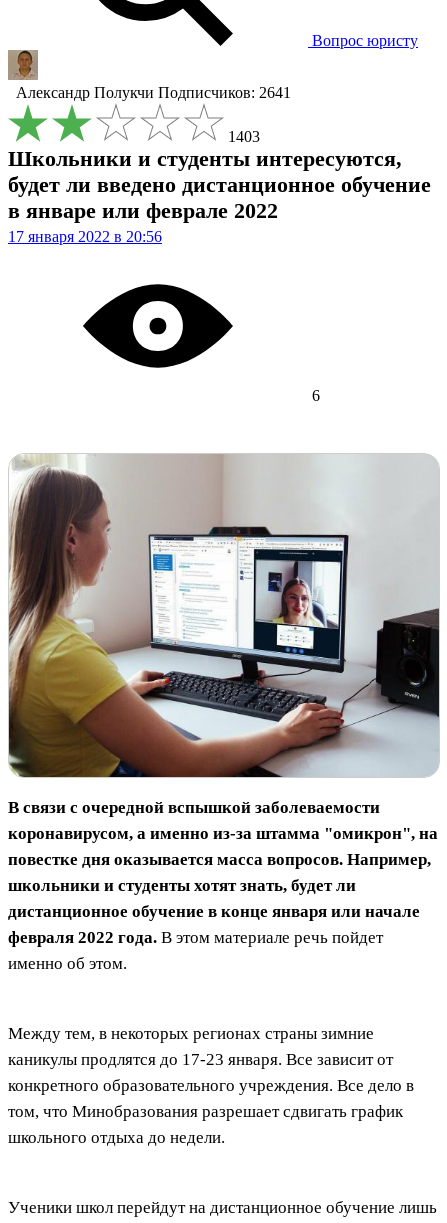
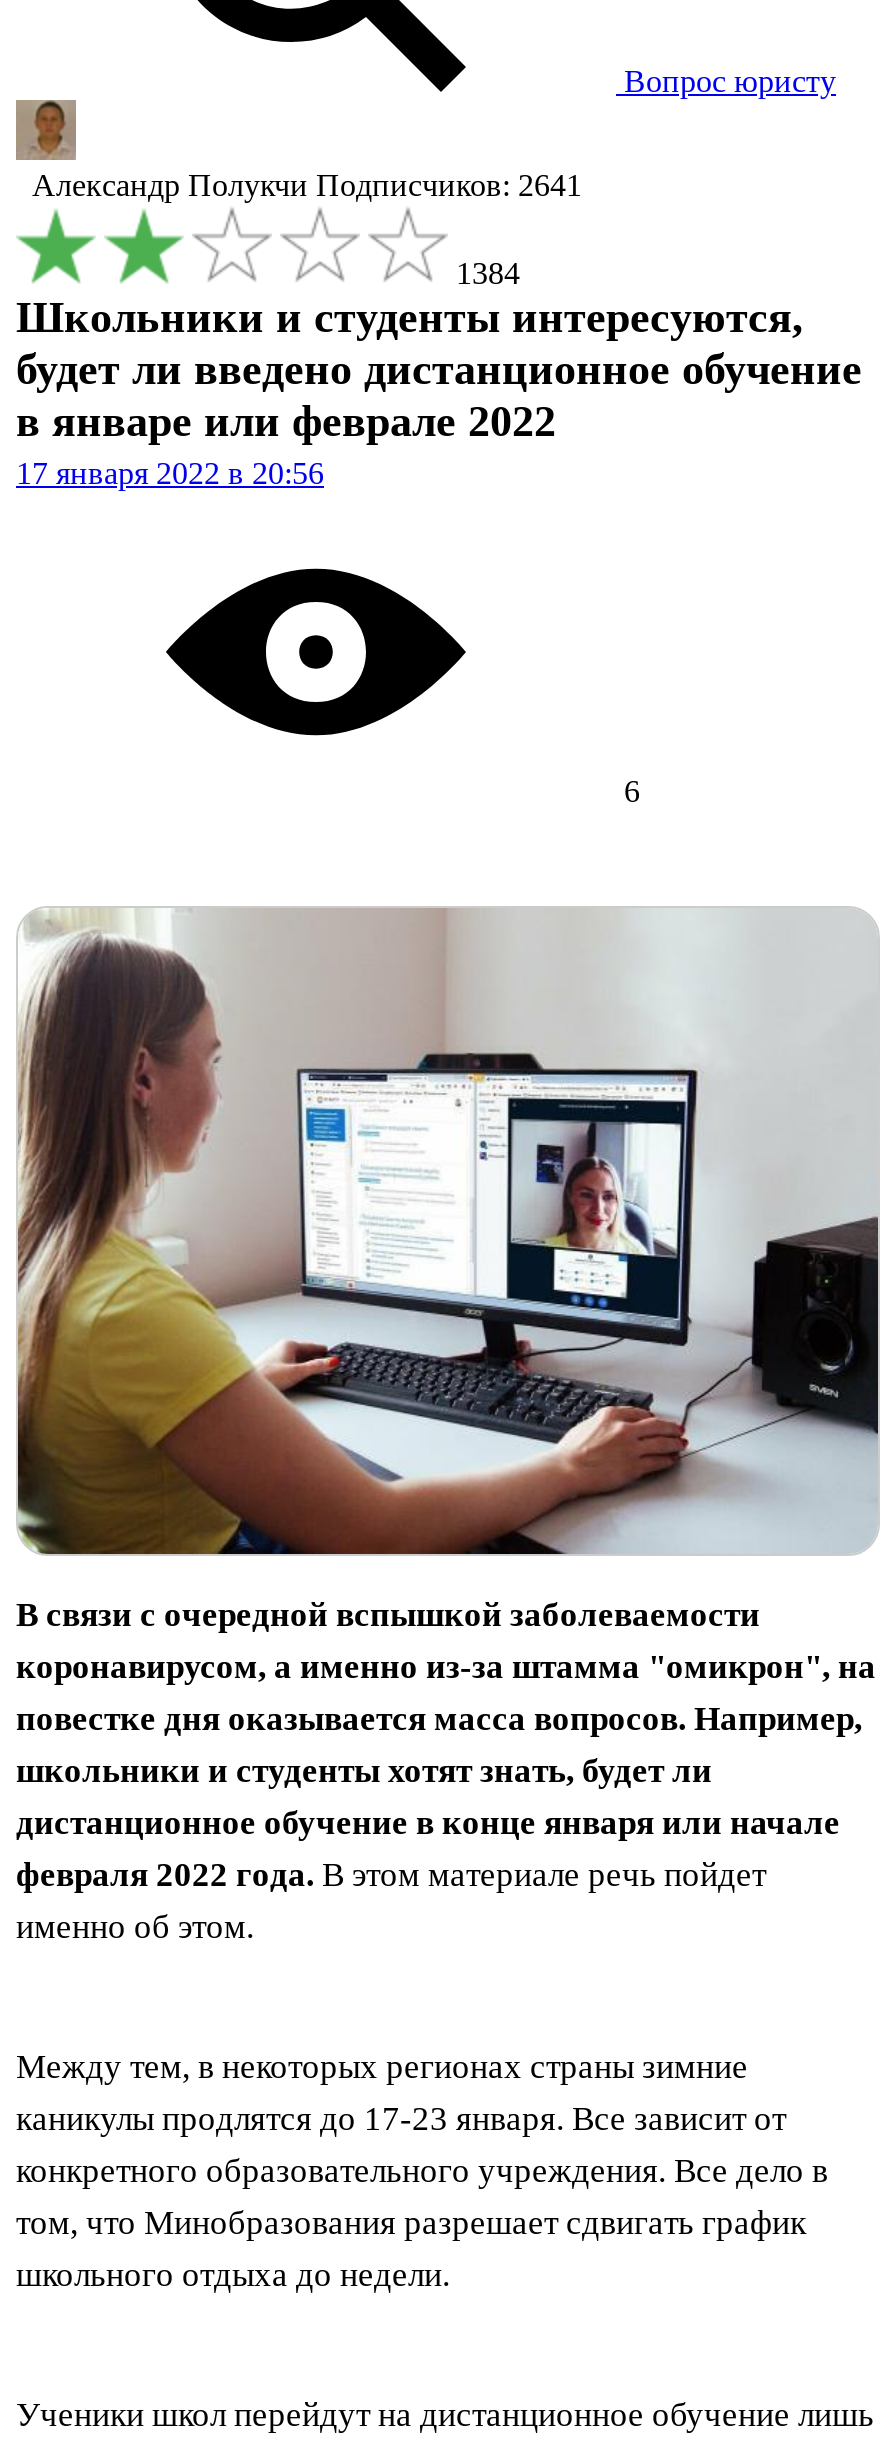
[228,128,260,145] 1403 -> [456,256,520,290] 1384

